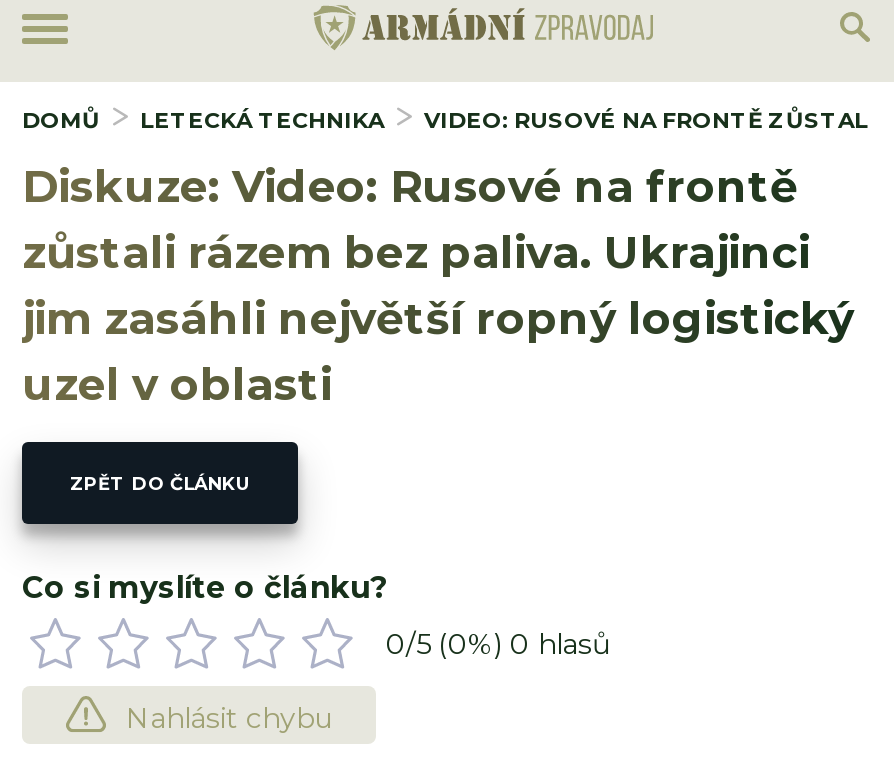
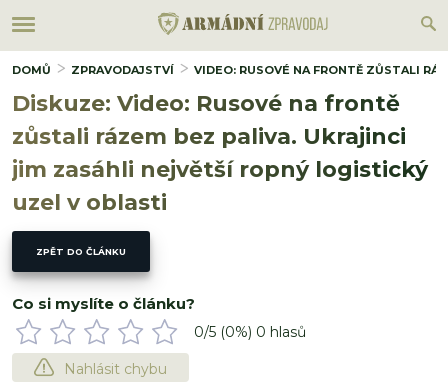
[140,106,384,134] LETECKÁ TECHNIKA -> [71,63,174,77] ZPRAVODAJSTVÍ

